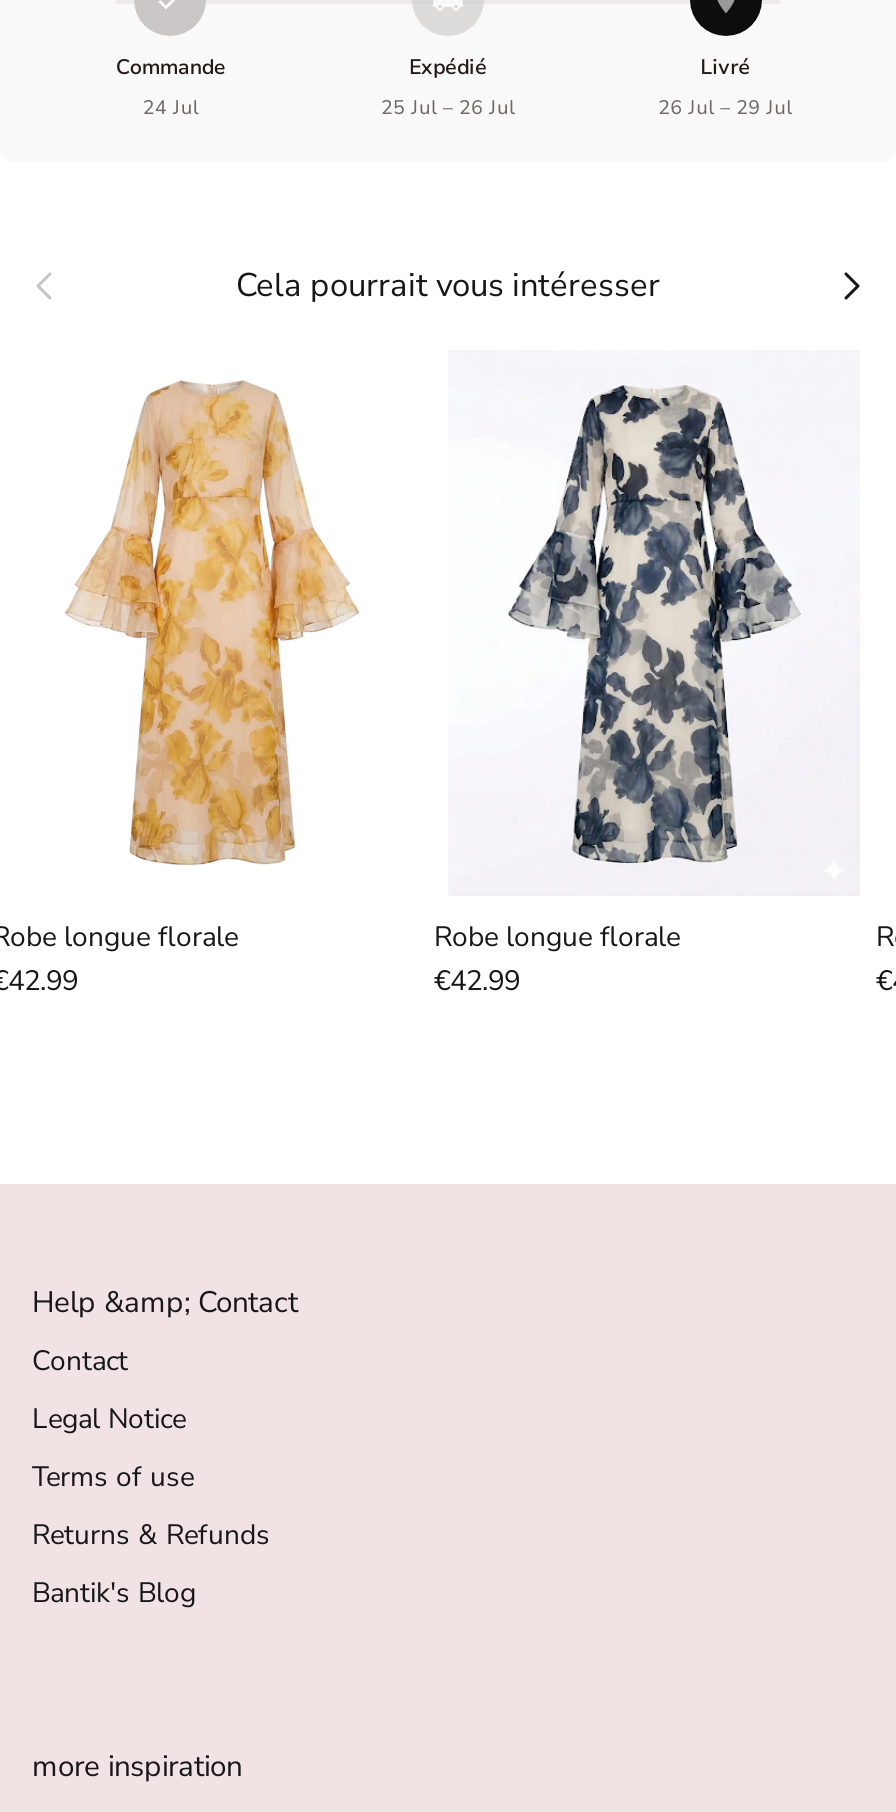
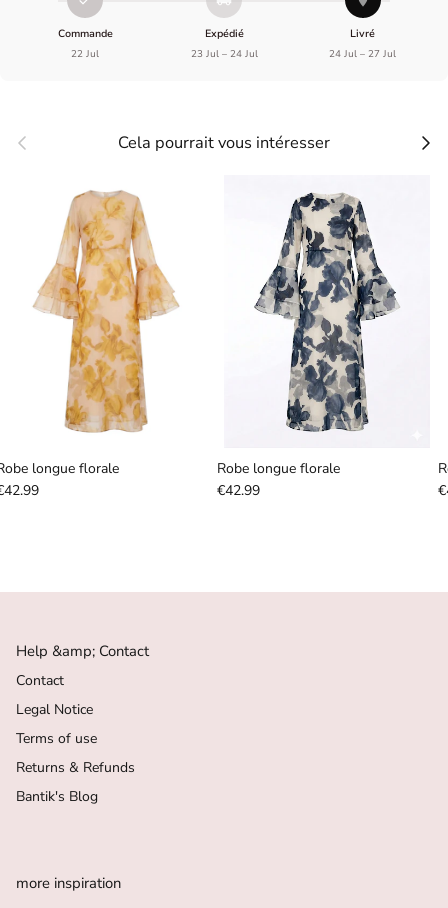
[143,94,199,120] 24 Jul -> [71,47,99,60] 22 Jul
[381,94,515,120] 25 Jul – 26 Jul -> [190,47,257,60] 23 Jul – 24 Jul
[658,94,792,120] 26 Jul – 29 Jul -> [329,47,396,60] 24 Jul – 27 Jul

